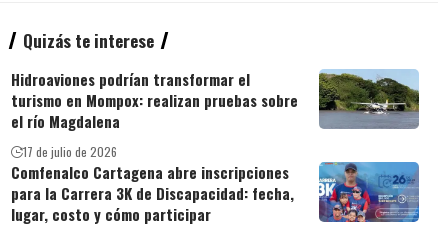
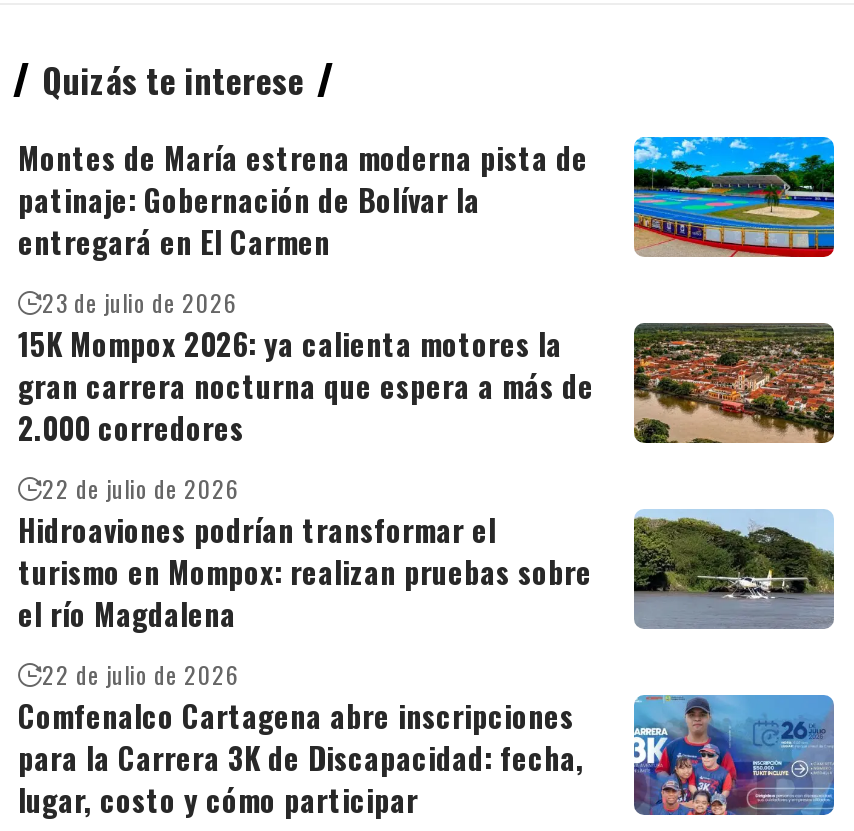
none -> [18,135,836,505] [image] | Montes de María estrena moderna pista de | patinaje: Gobernación de Bolívar la | entregará en El Carmen | 23 de julio de 2026 | 15K Mompox 2026: ya calienta motores la | gran carrera nocturna que espera a más de | 2.000 corredores | 22 de julio de 2026
none -> [632,321,836,445] [image]
[23,143,117,160] 17 de julio de 2026 -> [42,657,238,691] 22 de julio de 2026

